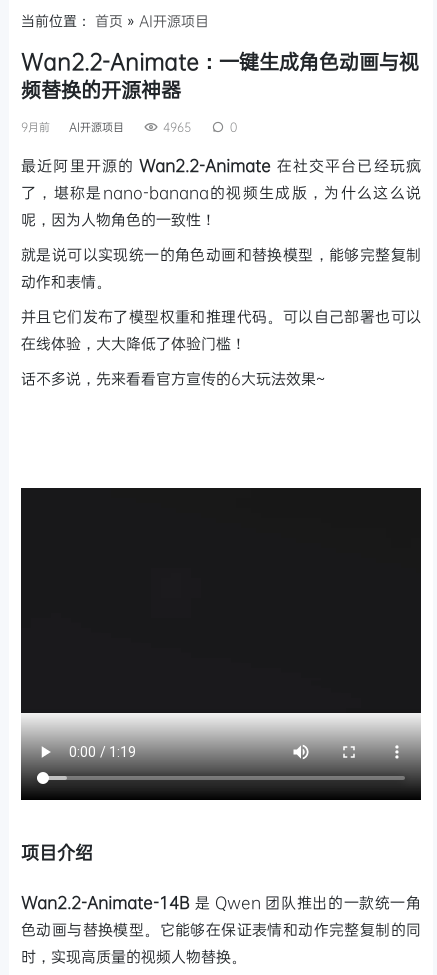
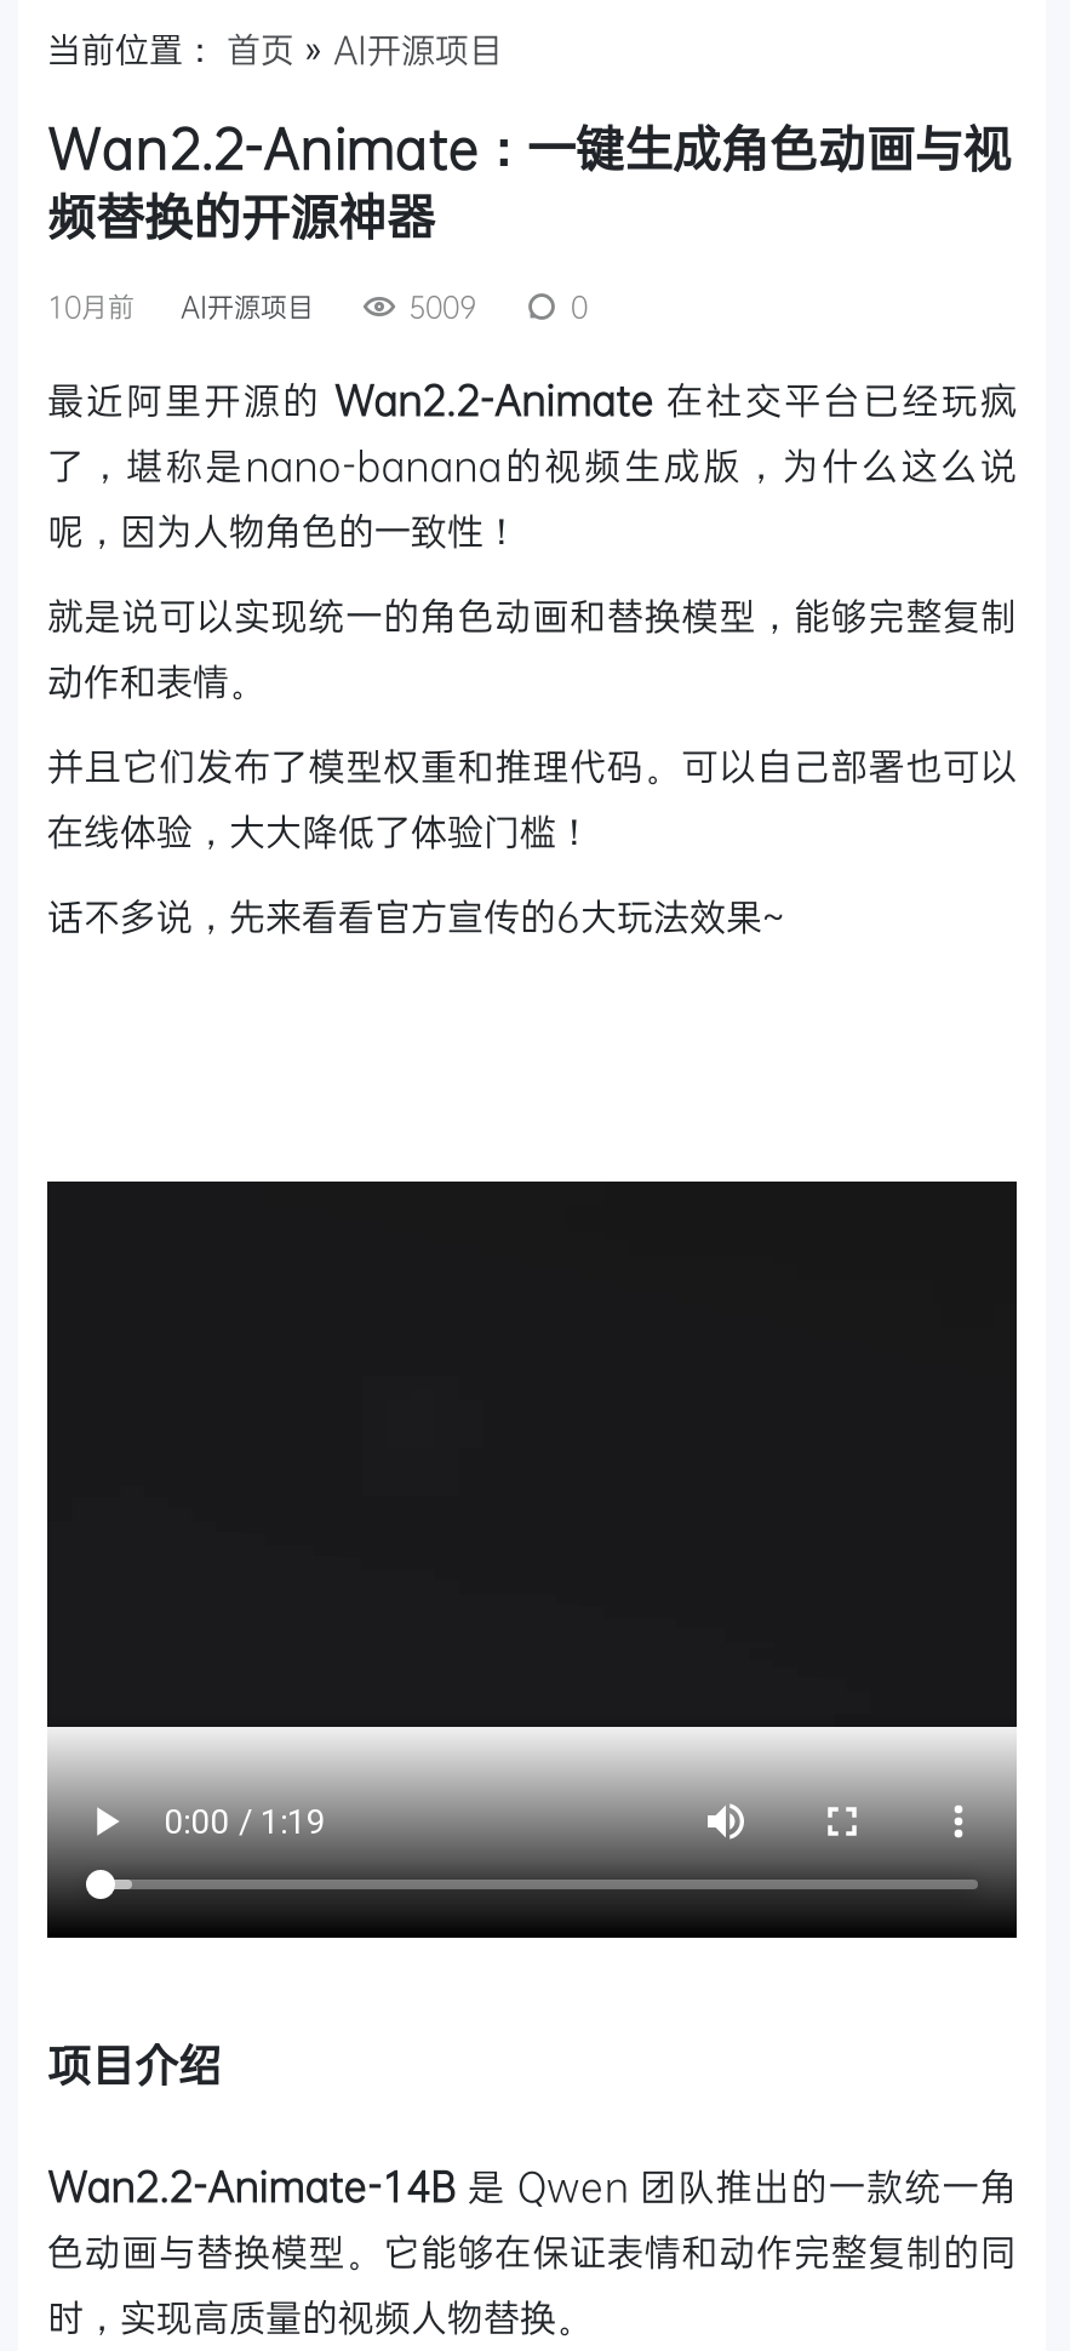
[21,119,124,134] 9月前 AI开源项目 -> [47,287,314,324] 10月前 AI开源项目
[163,119,194,134] 4965 -> [408,287,483,324] 5009

